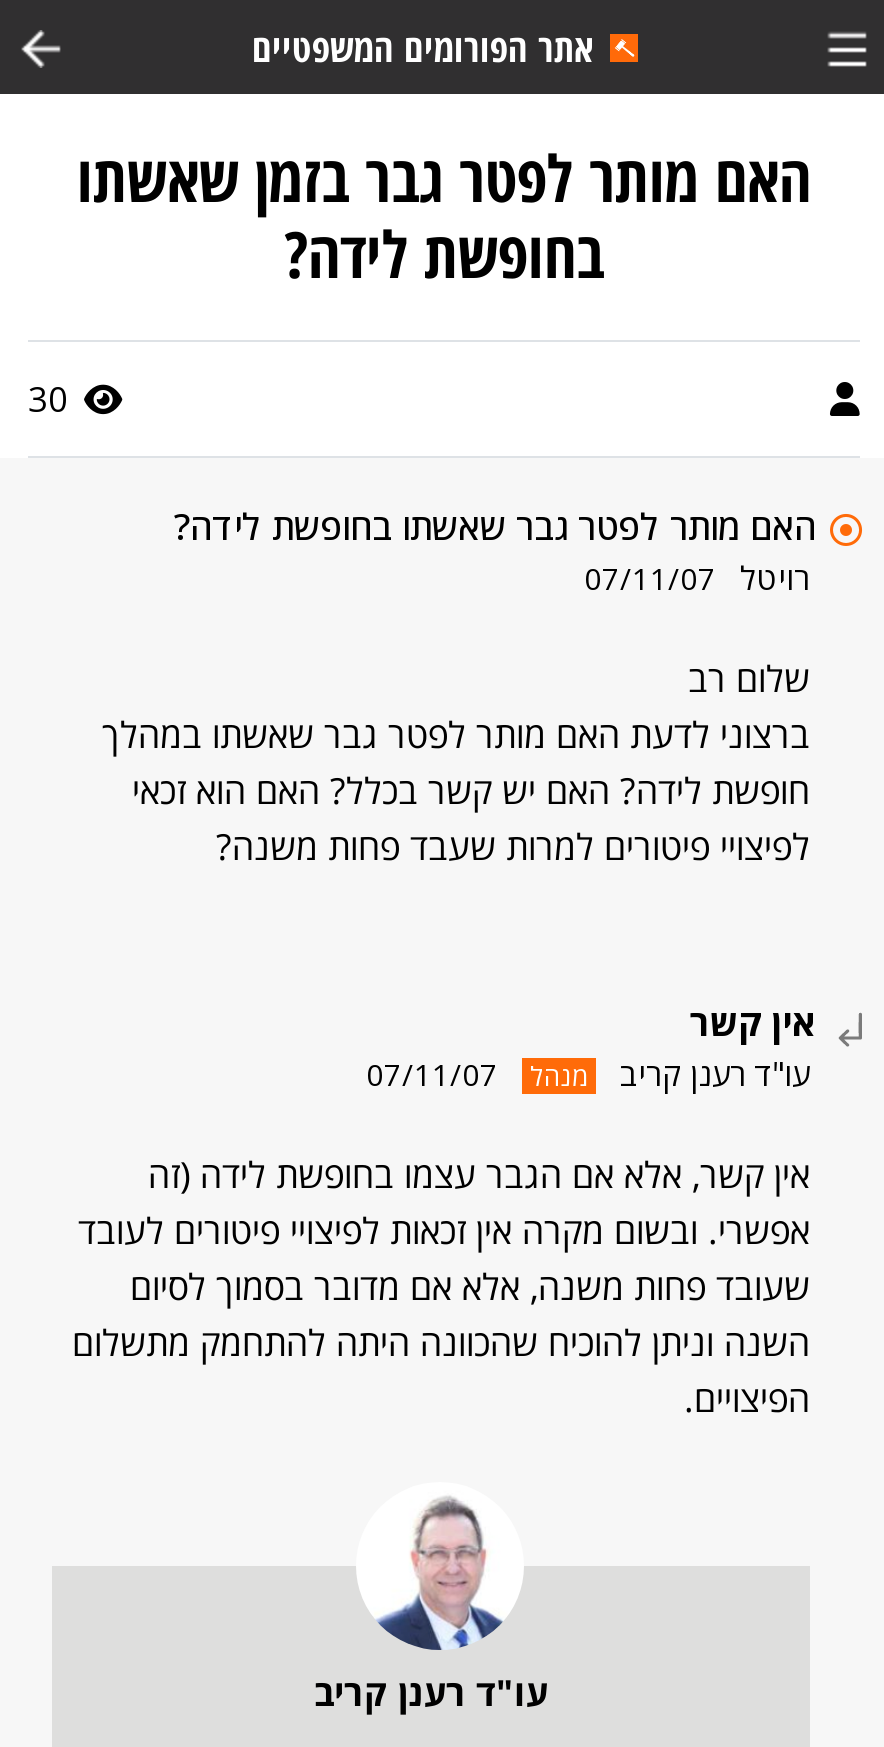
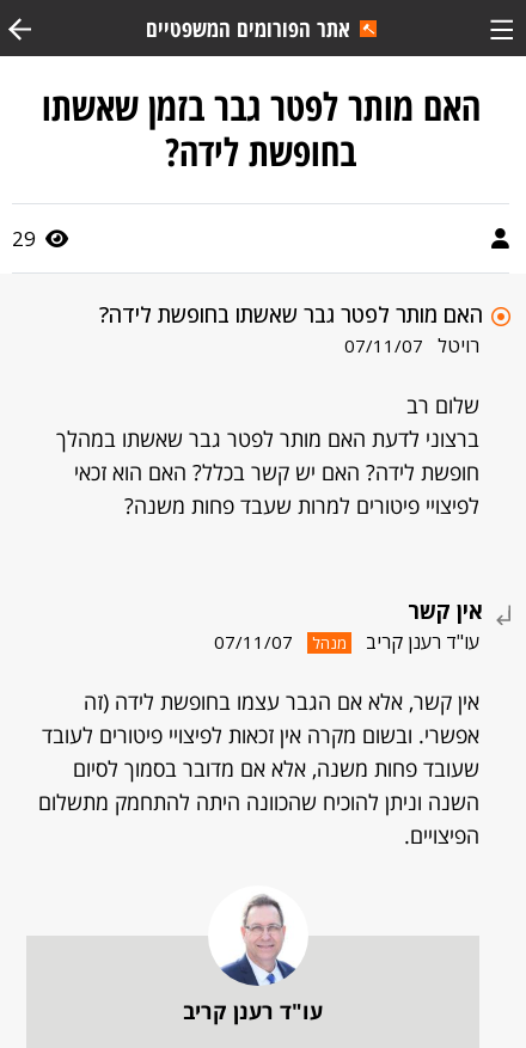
[28,376,68,422] 30 -> [12,225,36,252] 29

